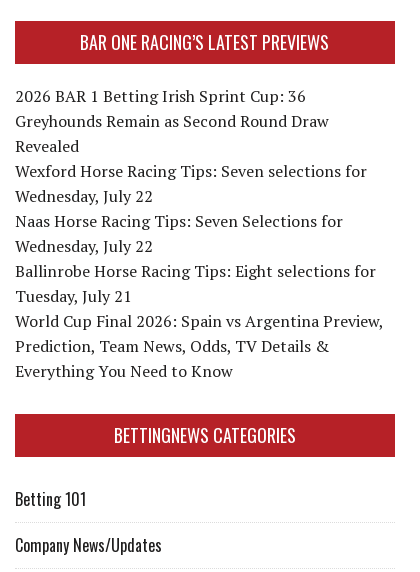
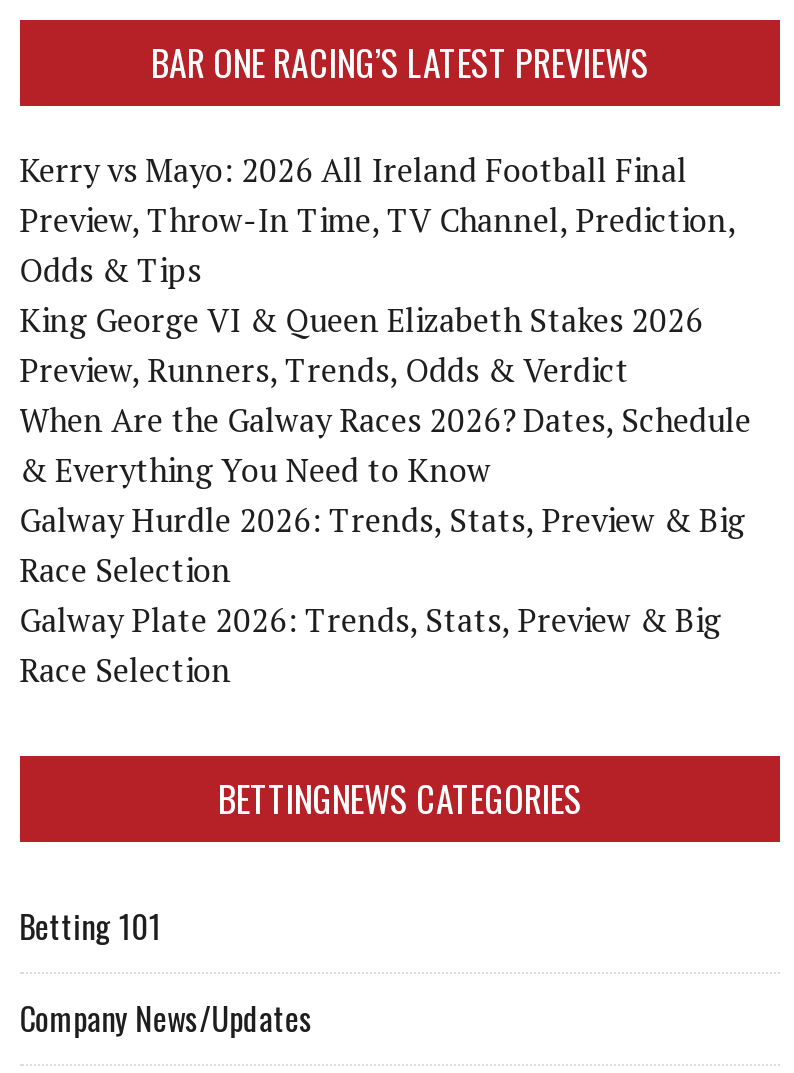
[15,85,383,382] 2026 BAR 1 Betting Irish Sprint Cup: 36 | Greyhounds Remain as Second Round Draw | Revealed | Wexford Horse Racing Tips: Seven selections for | Wednesday, July 22 | Naas Horse Racing Tips: Seven Selections for | Wednesday, July 22 | Ballinrobe Horse Racing Tips: Eight selections for | Tuesday, July 21 | World Cup Final 2026: Spain vs Argentina Preview, | Prediction, Team News, Odds, TV Details & | Everything You Need to Know -> [19,149,751,693] Kerry vs Mayo: 2026 All Ireland Football Final | Preview, Throw-In Time, TV Channel, Prediction, | Odds & Tips | King George VI & Queen Elizabeth Stakes 2026 | Preview, Runners, Trends, Odds & Verdict | When Are the Galway Races 2026? Dates, Schedule | & Everything You Need to Know | Galway Hurdle 2026: Trends, Stats, Preview & Big | Race Selection | Galway Plate 2026: Trends, Stats, Preview & Big | Race Selection

